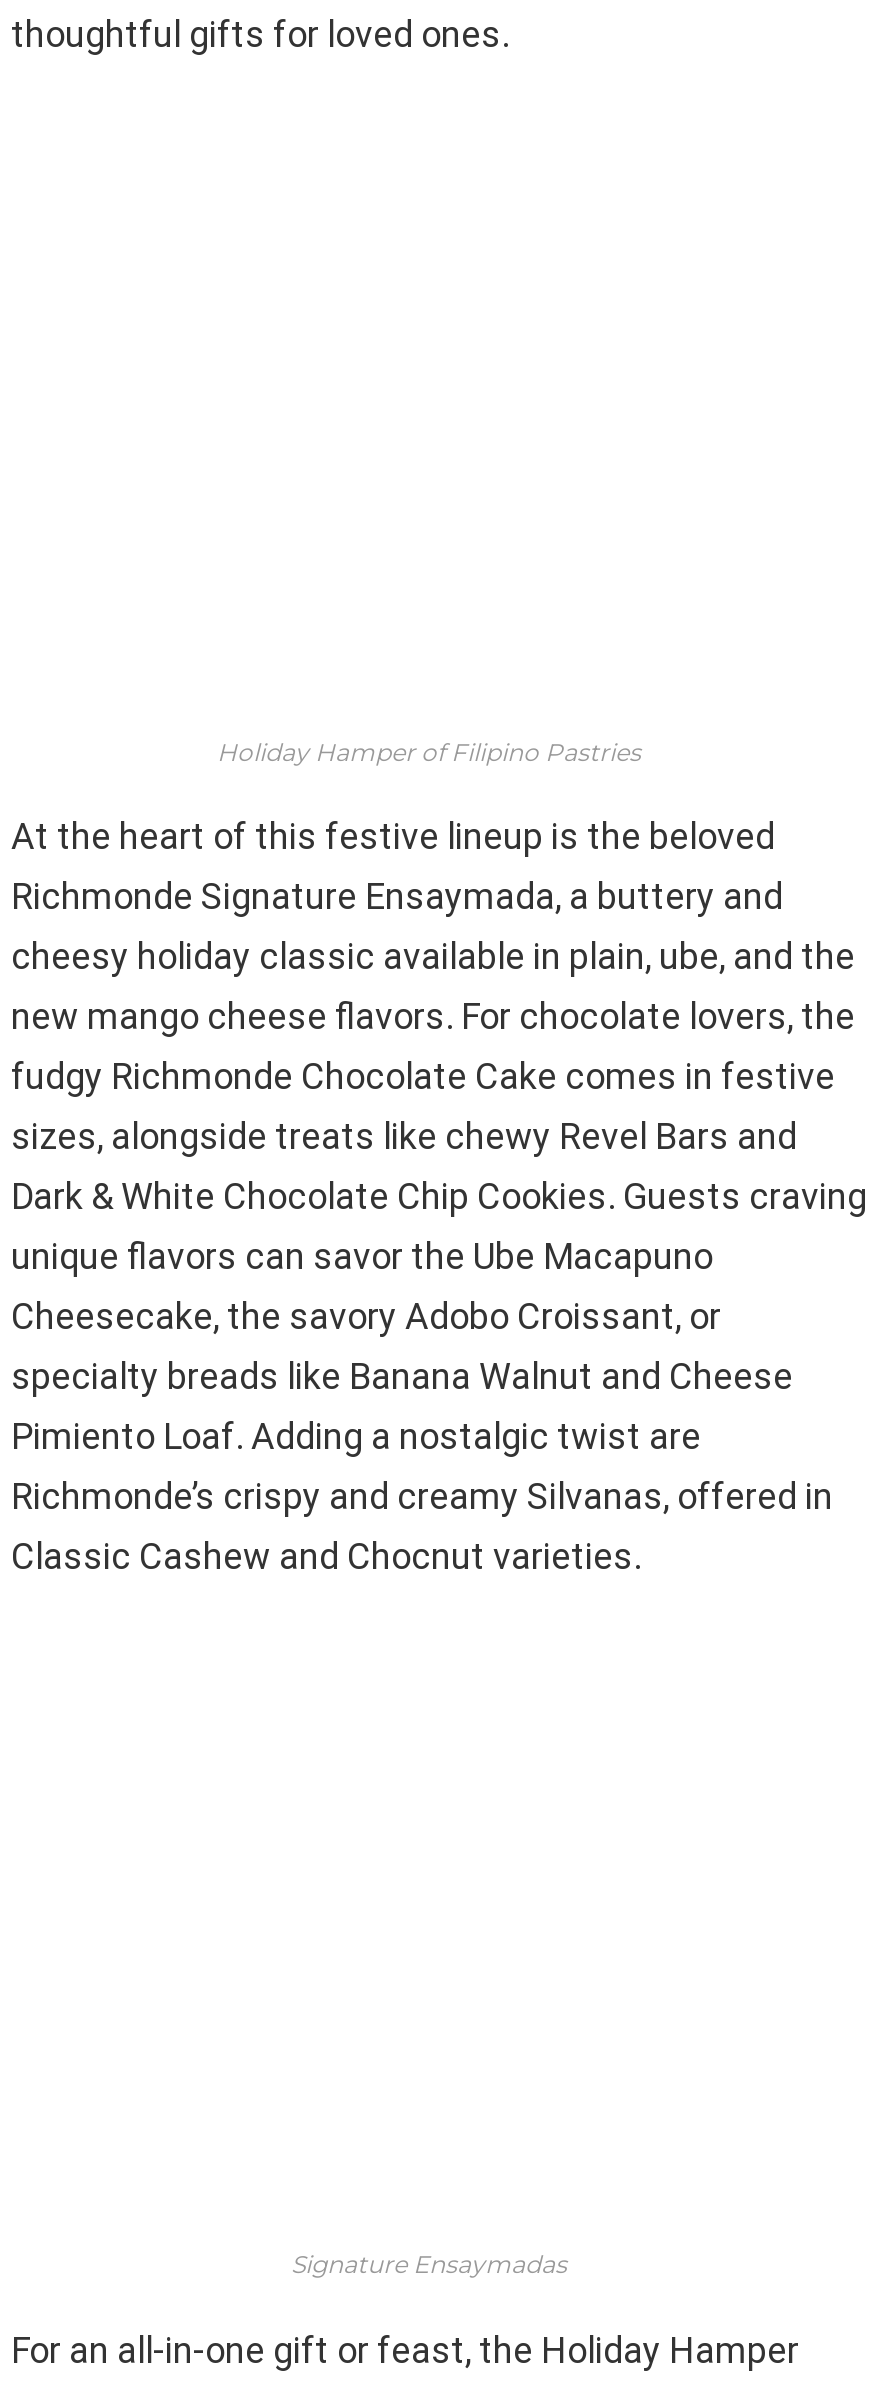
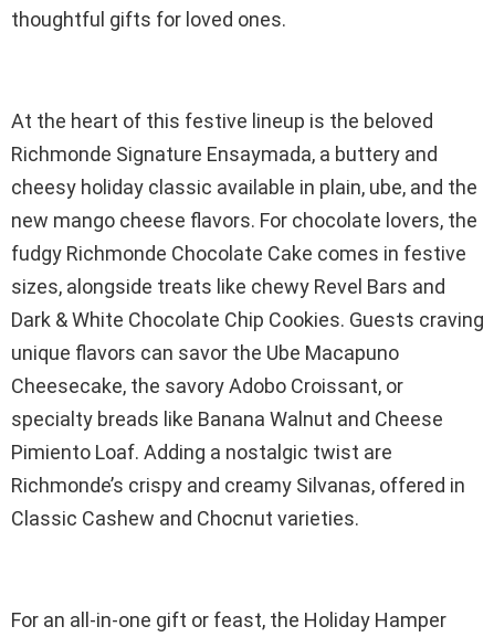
[217,736,641,766] Holiday Hamper of Filipino Pastries -> none
[291,2250,567,2280] Signature Ensaymadas -> none

